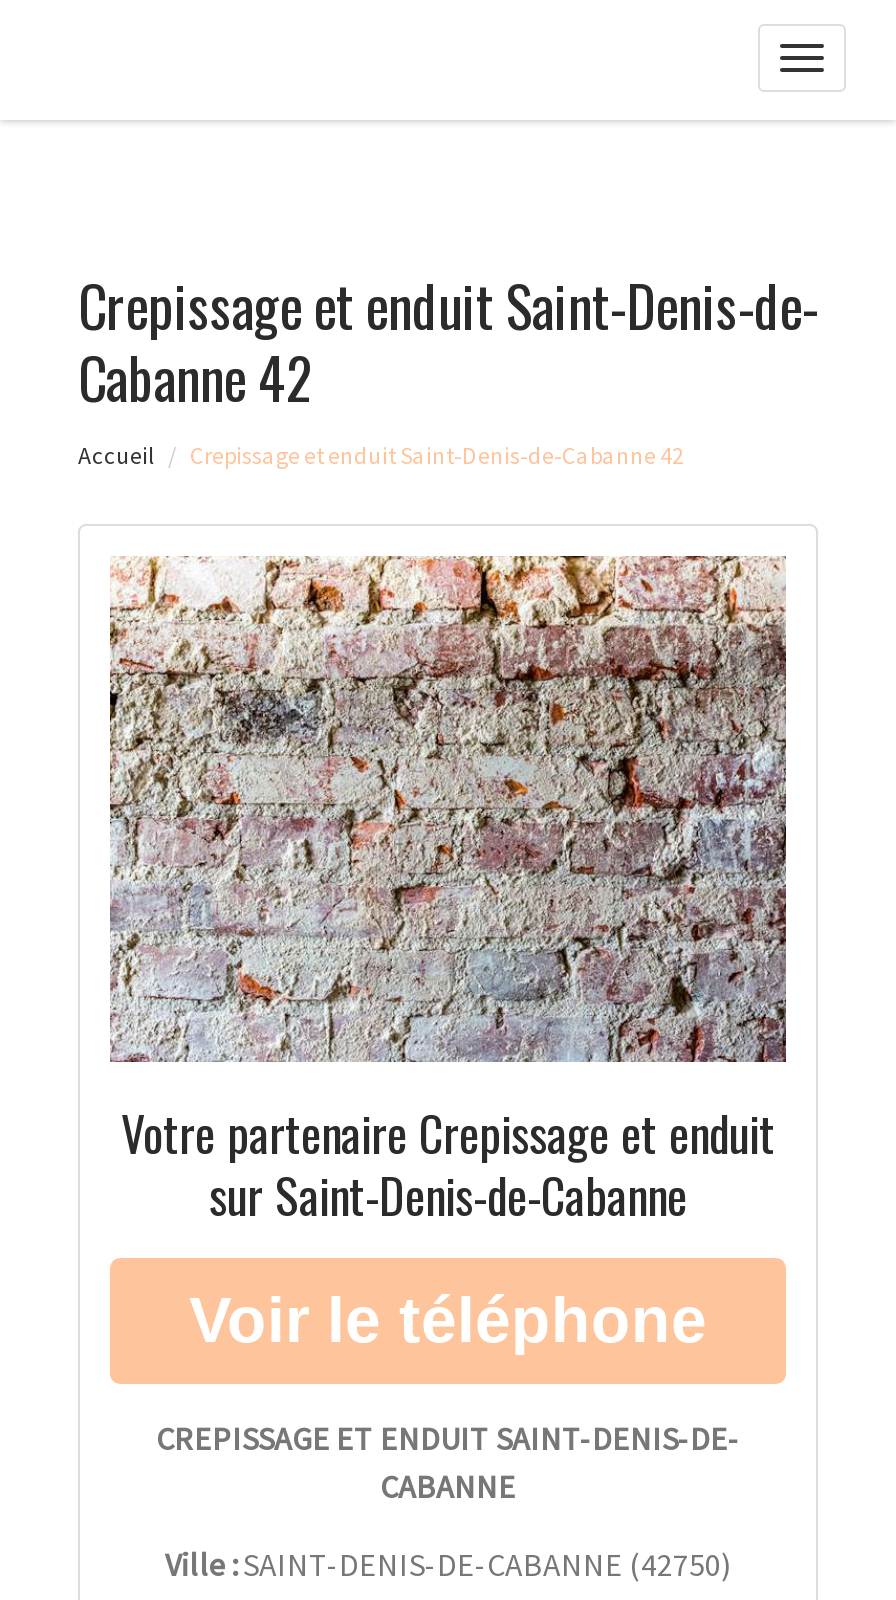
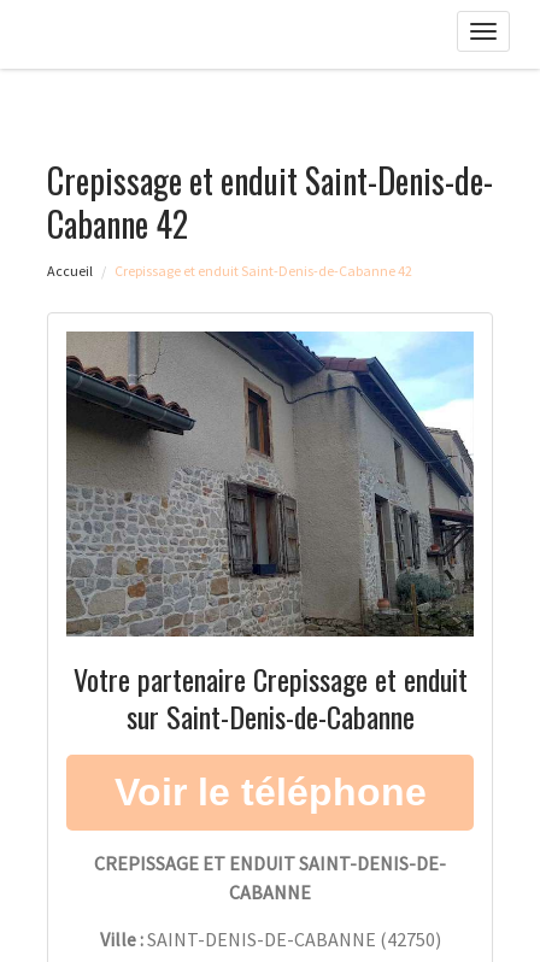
[108,554,788,1064] [image] -> [65,330,474,638] [image]

